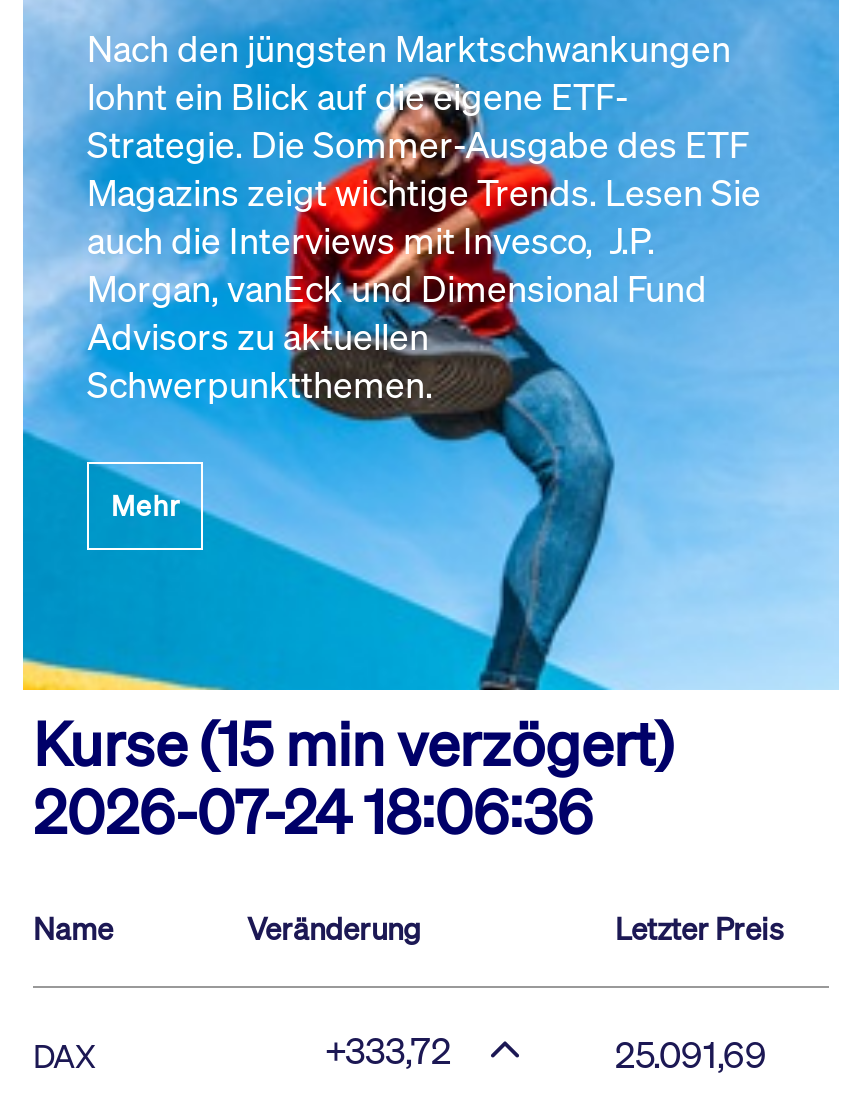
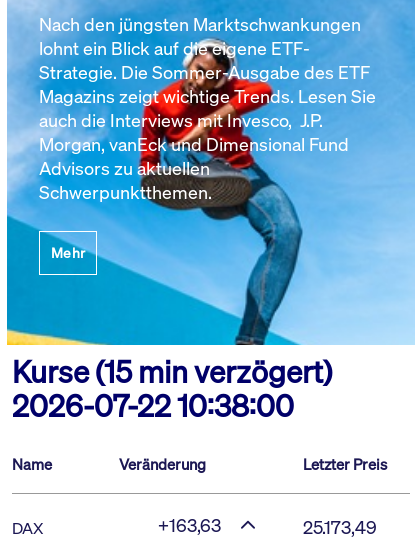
[33,772,593,852] 2026-07-24 18:06:36 -> [12,386,294,426] 2026-07-22 10:38:00
[325,1026,451,1074] +333,72 -> [158,513,221,537] +163,63
[615,1030,767,1078] 25.091,69 -> [303,515,377,539] 25.173,49

